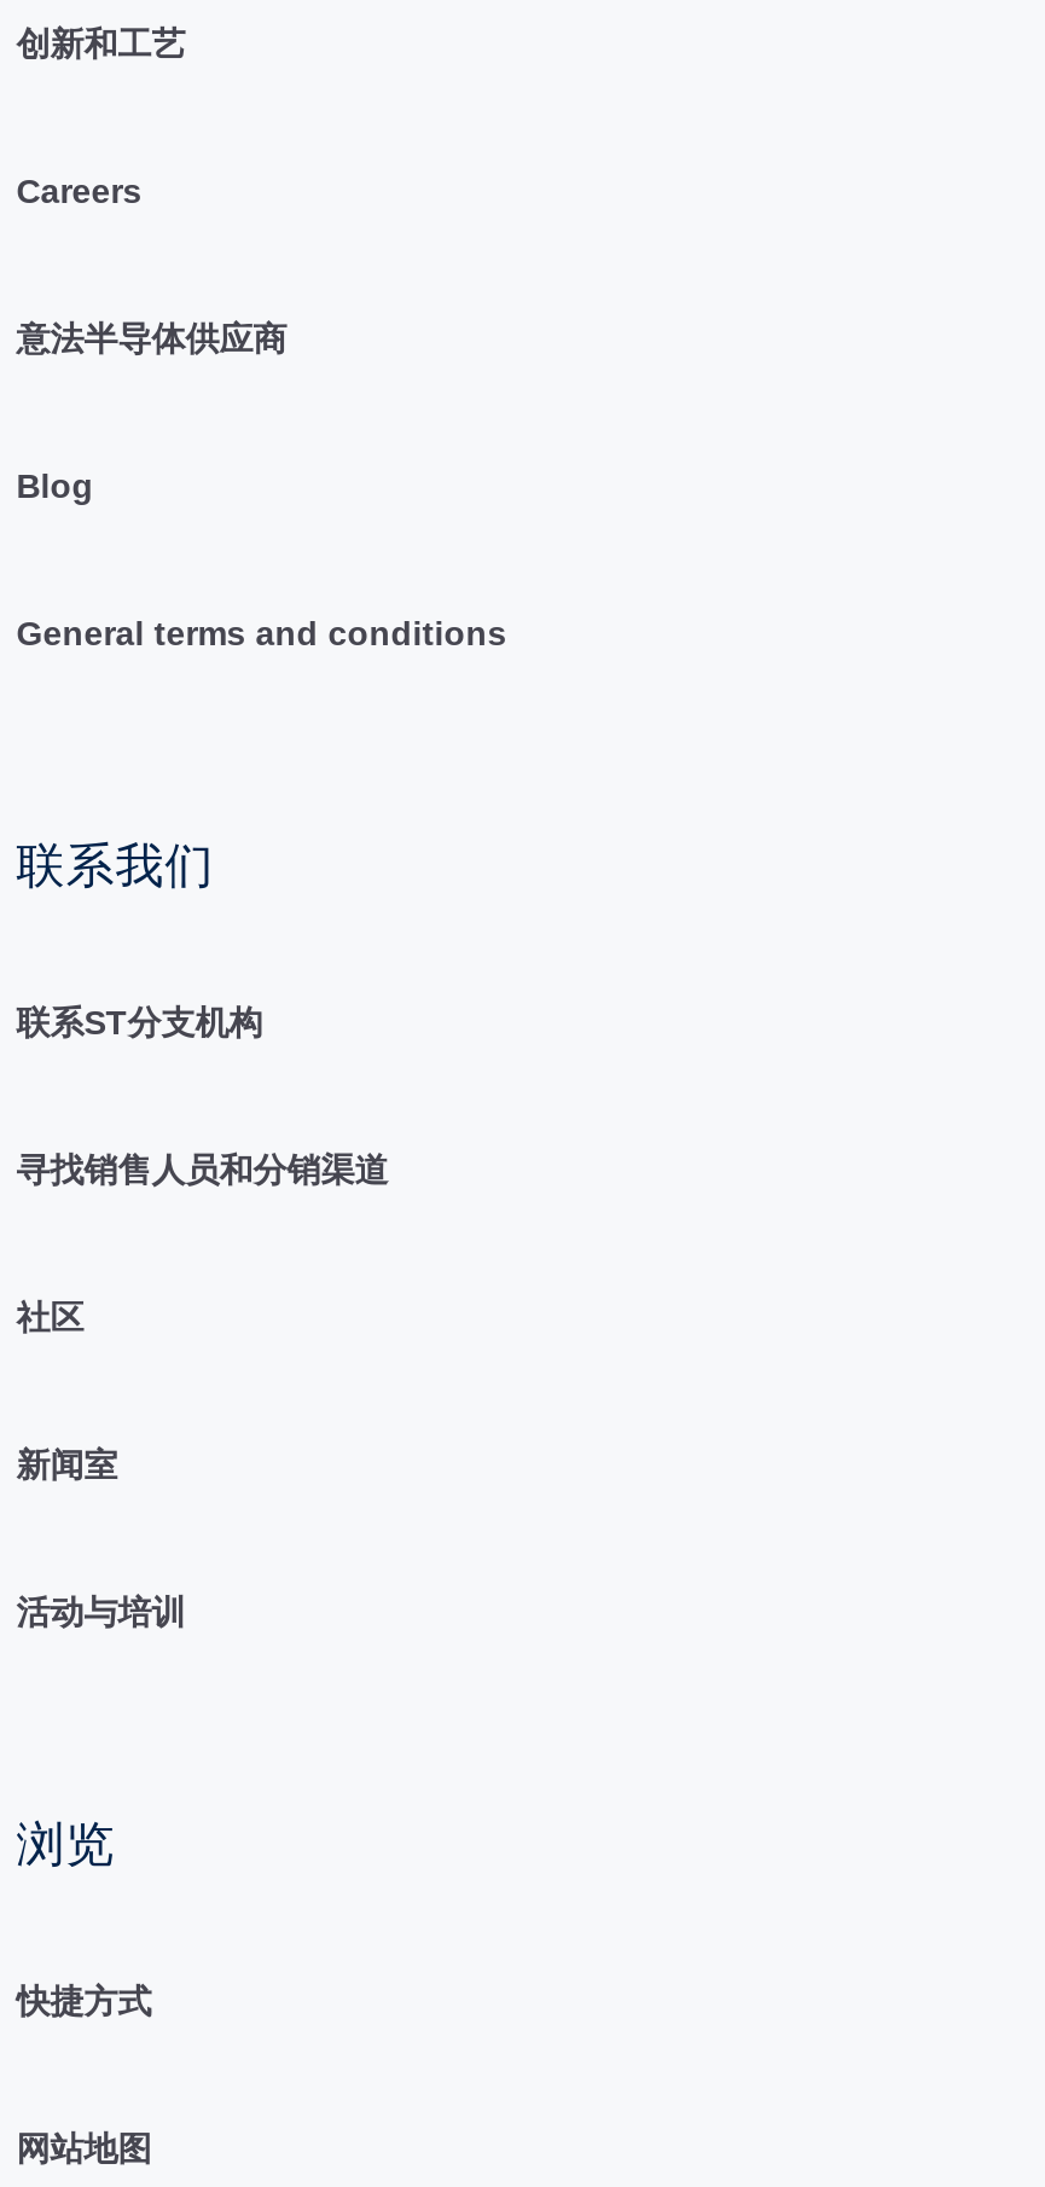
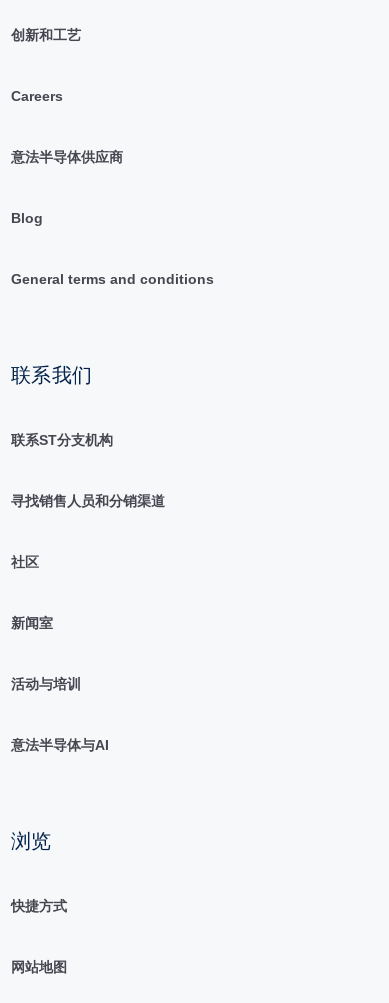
none -> [11,737,109,753] 意法半导体与AI

